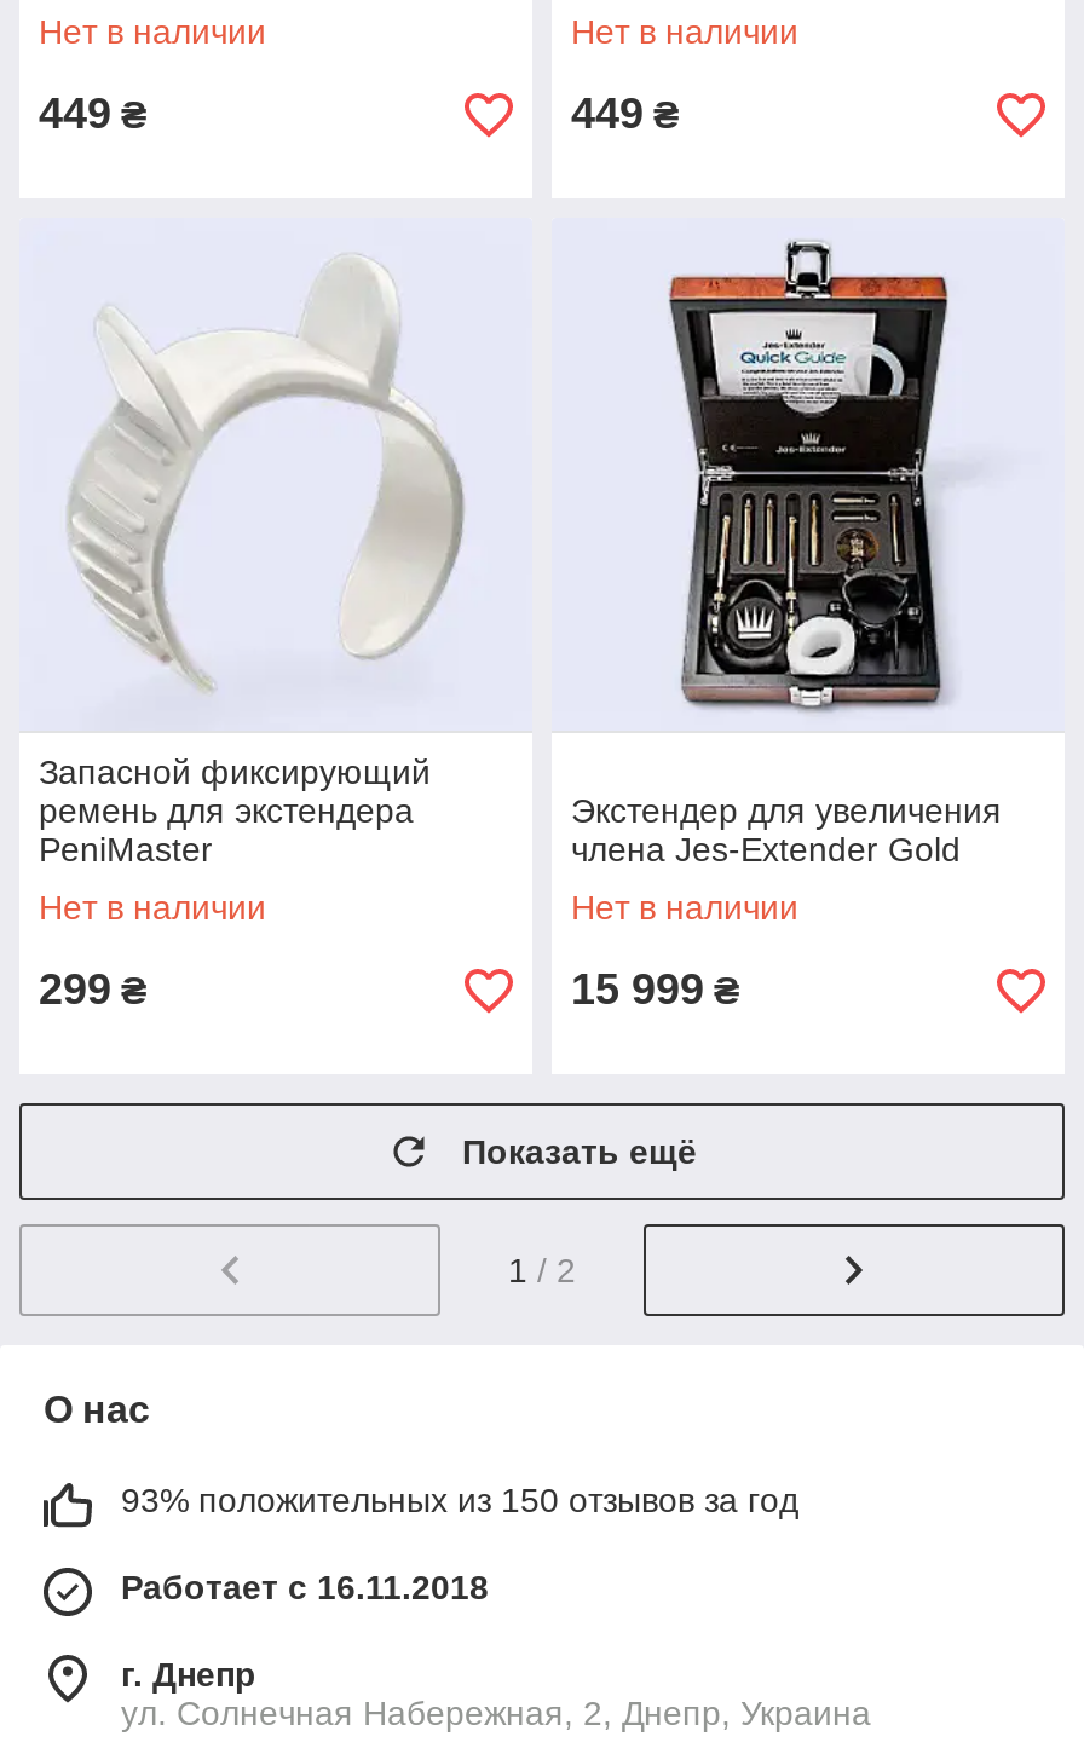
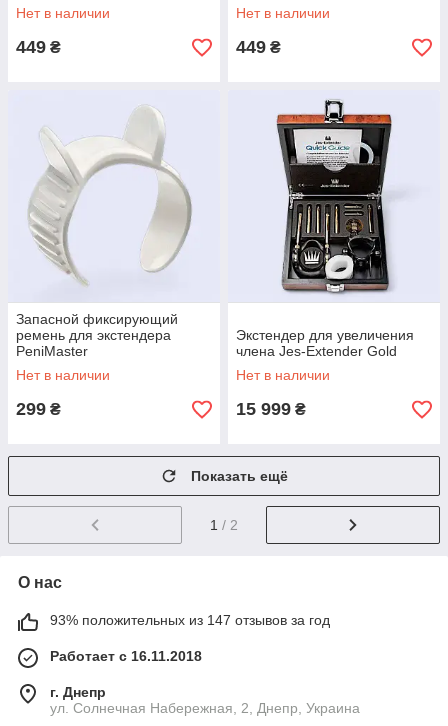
[121,1481,798,1519] 93% положительных из 150 отзывов за год -> [50,612,330,628] 93% положительных из 147 отзывов за год

